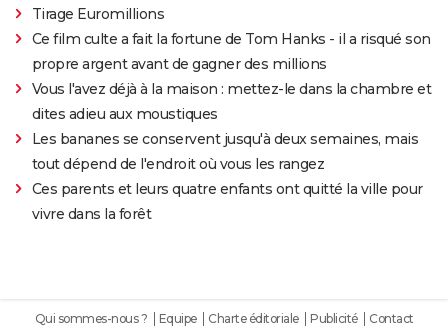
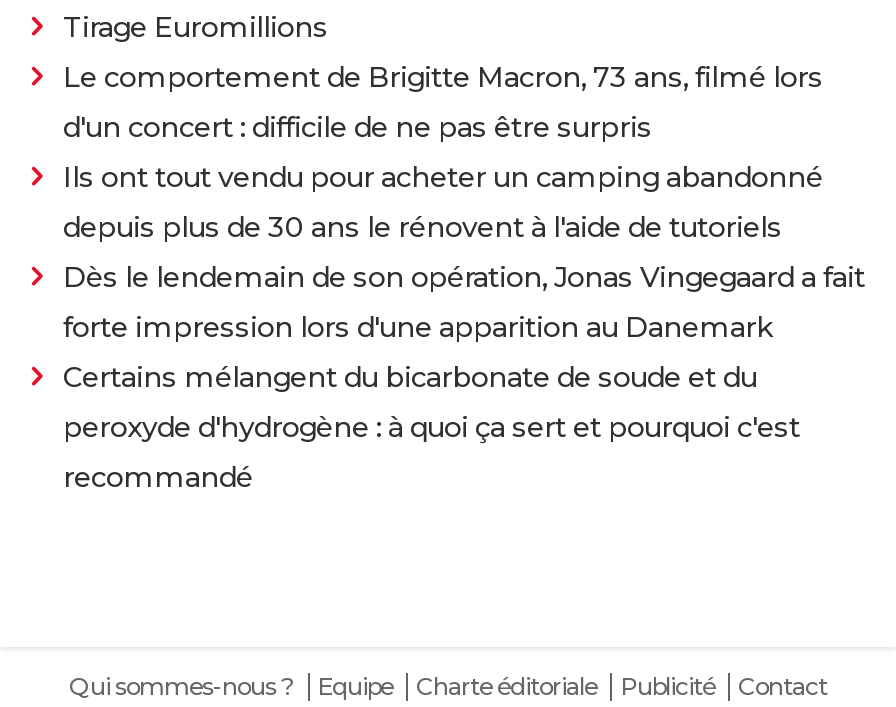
[31,29,431,222] Ce film culte a fait la fortune de Tom Hanks - il a risqué son | propre argent avant de gagner des millions | Vous l'avez déjà à la maison : mettez-le dans la chambre et | dites adieu aux moustiques | Les bananes se conservent jusqu'à deux semaines, mais | tout dépend de l'endroit où vous les rangez | Ces parents et leurs quatre enfants ont quitté la ville pour | vivre dans la forêt -> [63,58,865,494] Le comportement de Brigitte Macron, 73 ans, filmé lors | d'un concert : difficile de ne pas être surpris | Ils ont tout vendu pour acheter un camping abandonné | depuis plus de 30 ans le rénovent à l'aide de tutoriels | Dès le lendemain de son opération, Jonas Vingegaard a fait | forte impression lors d'une apparition au Danemark | Certains mélangent du bicarbonate de soude et du | peroxyde d'hydrogène : à quoi ça sert et pourquoi c'est | recommandé

